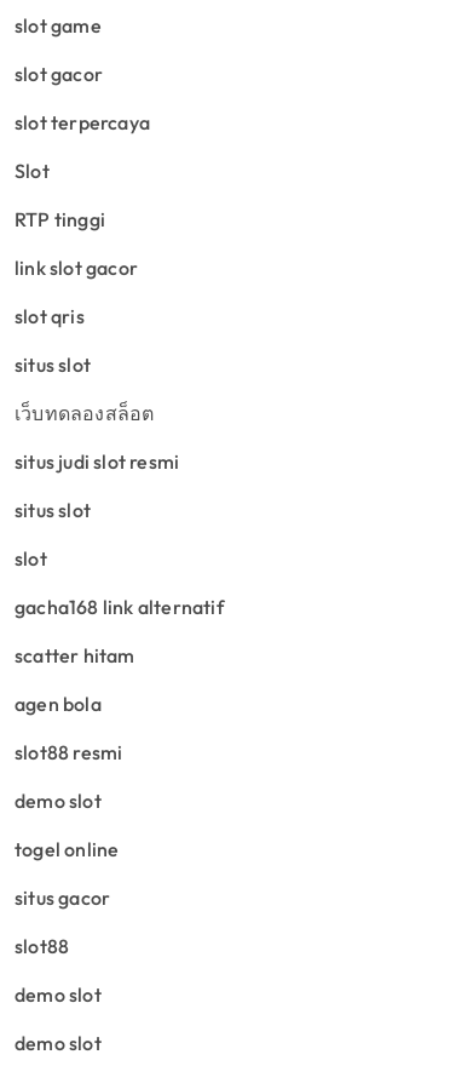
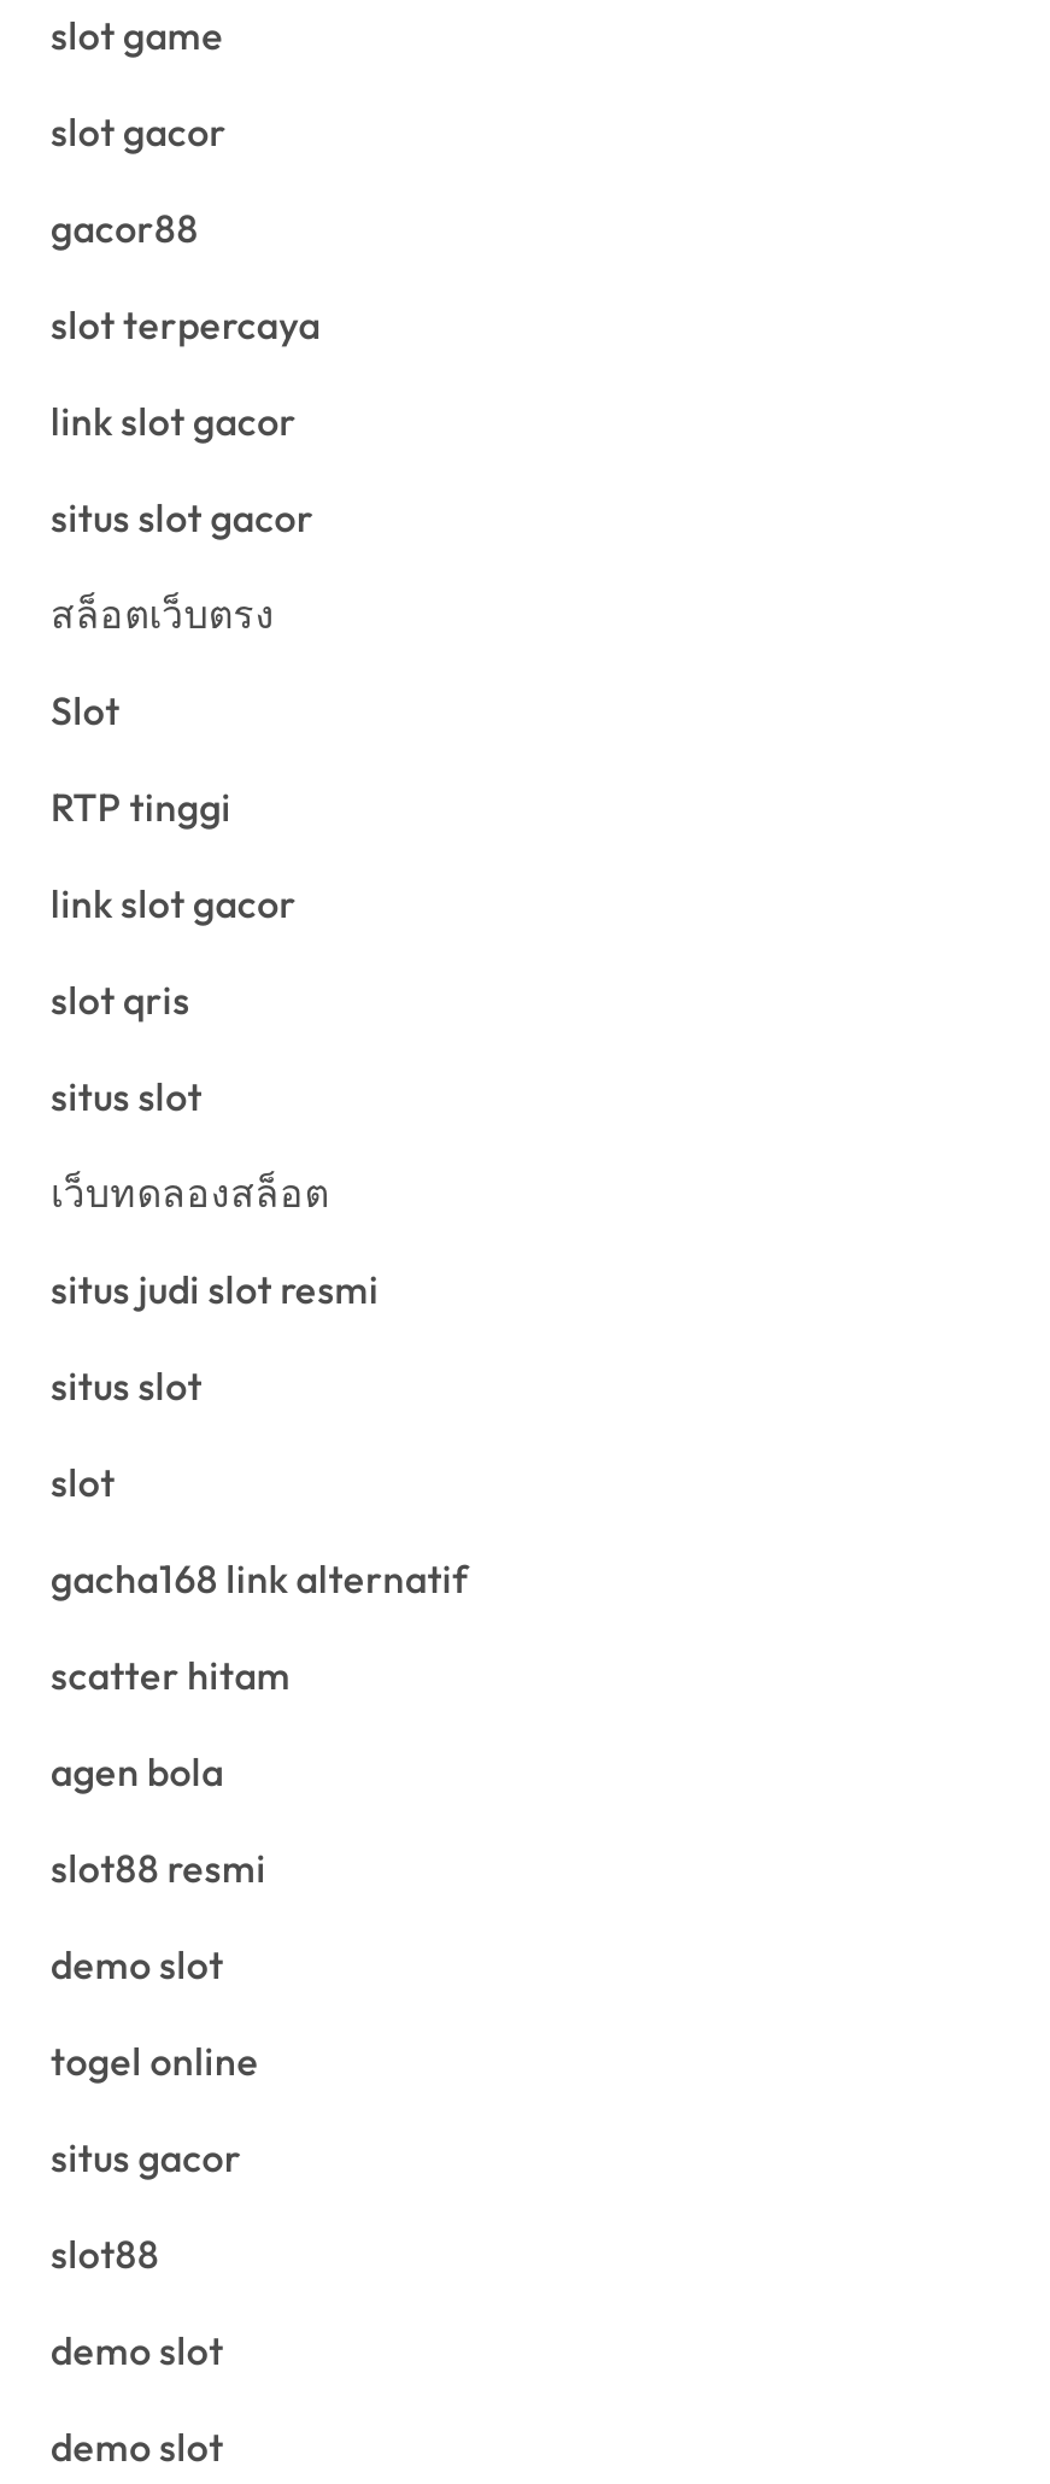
none -> [51,203,199,252] gacor88
none -> [51,396,314,637] link slot gacor | situs slot gacor | สล็อตเว็บตรง

